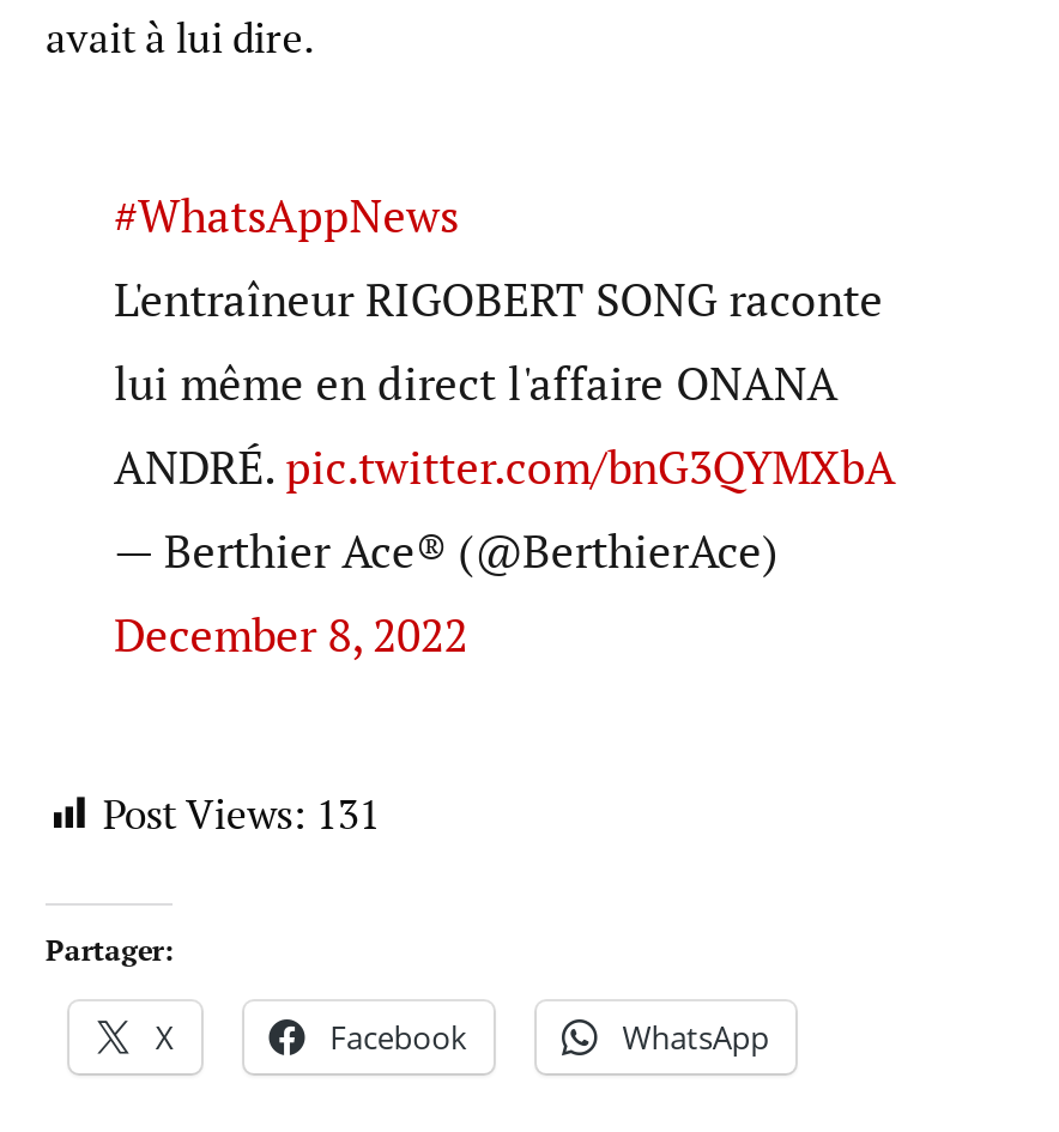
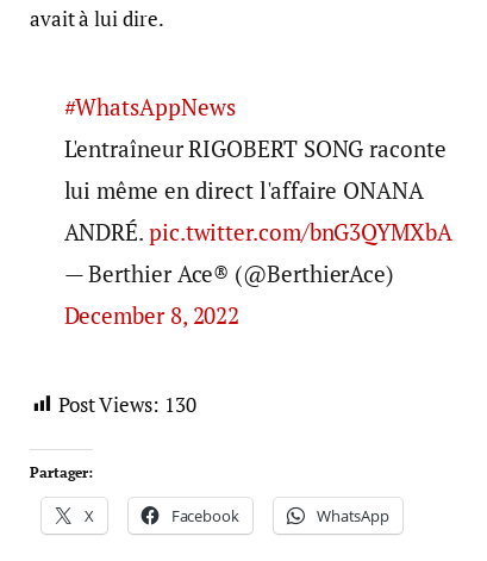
[103,785,380,840] Post Views: 131 -> [58,390,196,418] Post Views: 130

